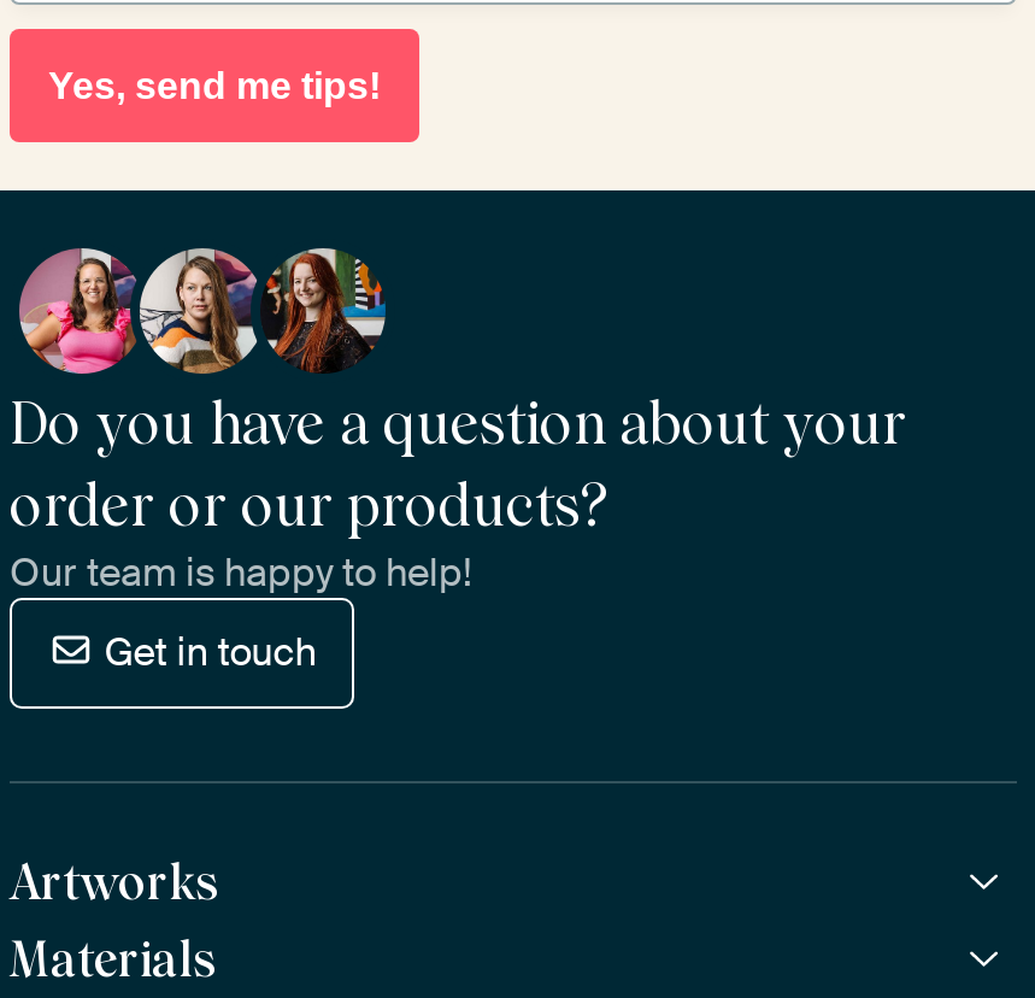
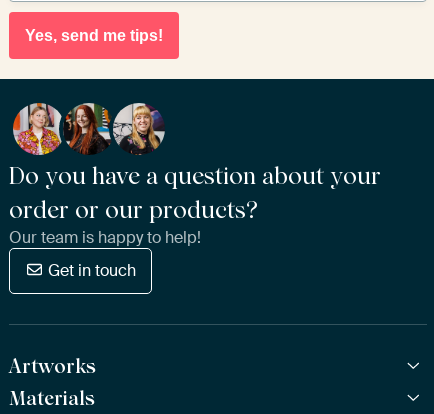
[19,246,388,376] [image] -> [13,102,165,155] [image]

